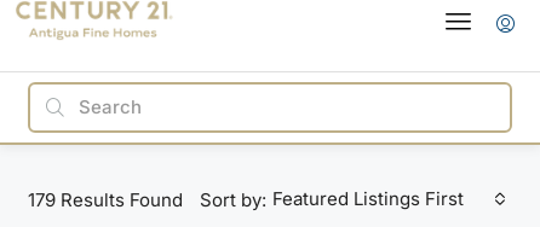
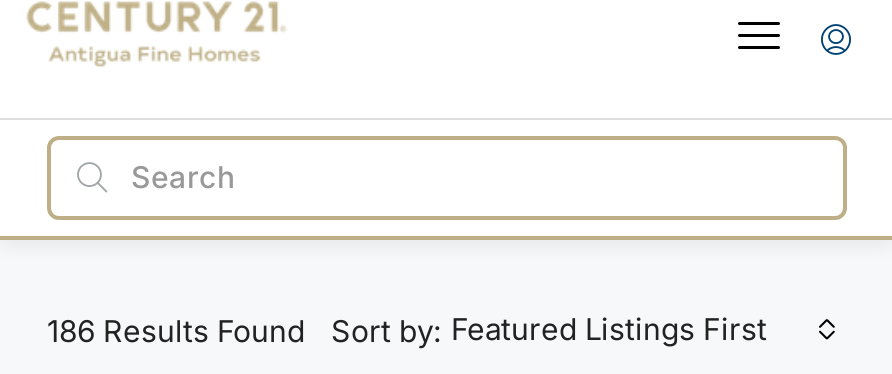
[28,188,183,211] 179 Results Found -> [47,311,305,349] 186 Results Found

